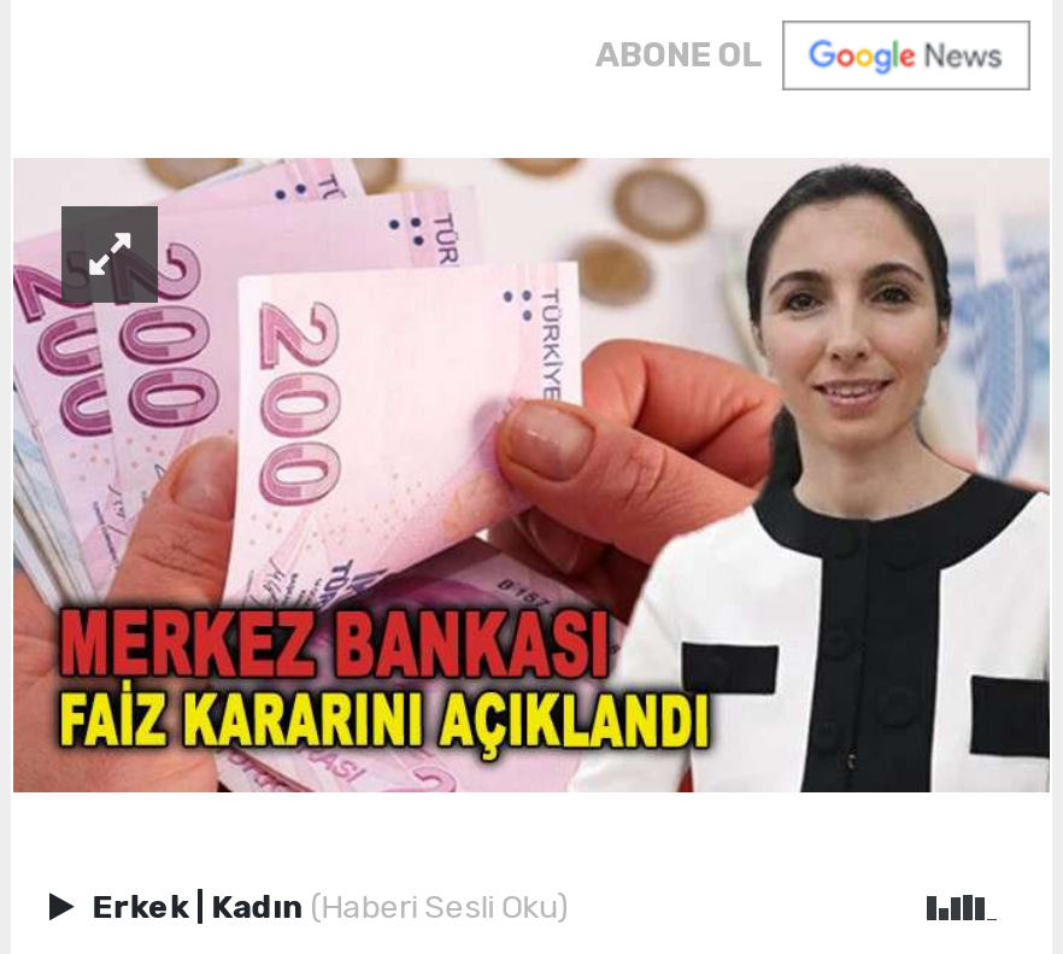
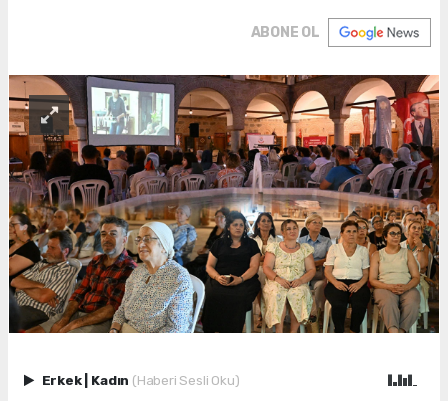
[11,156,1050,795] [image] -> [8,74,440,334] [image]

